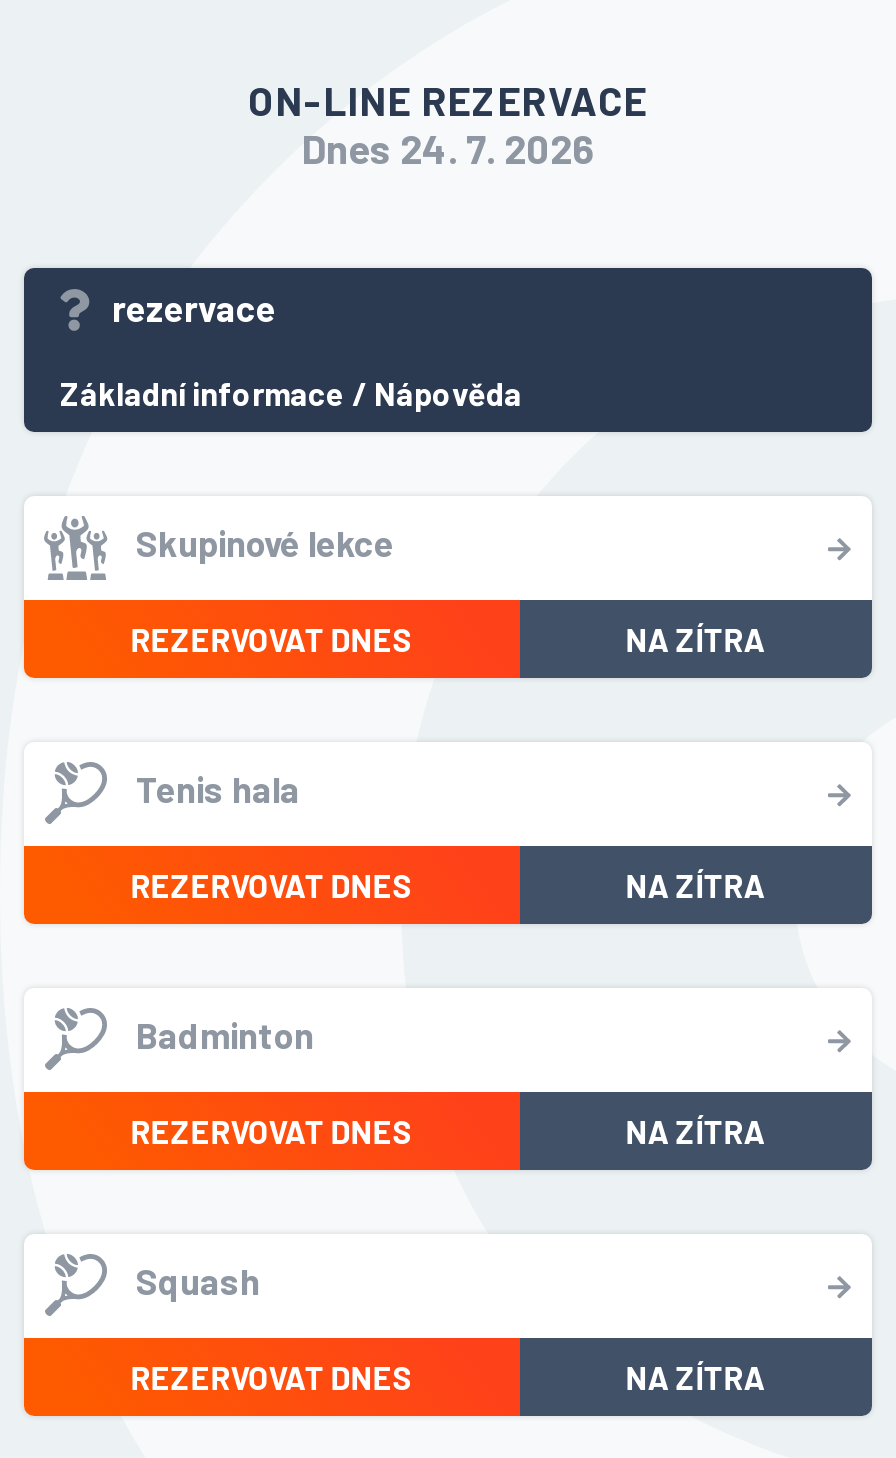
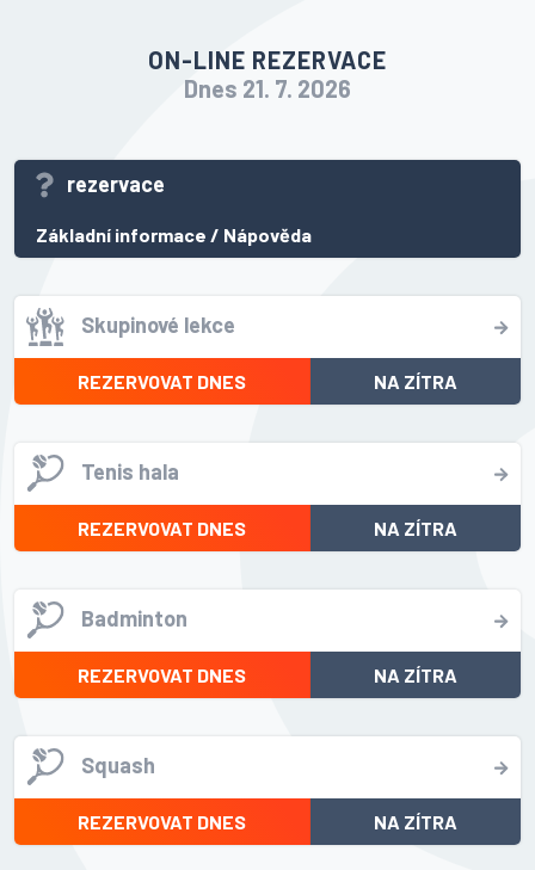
[302,123,594,171] Dnes 24. 7. 2026 -> [184,74,351,102] Dnes 21. 7. 2026

